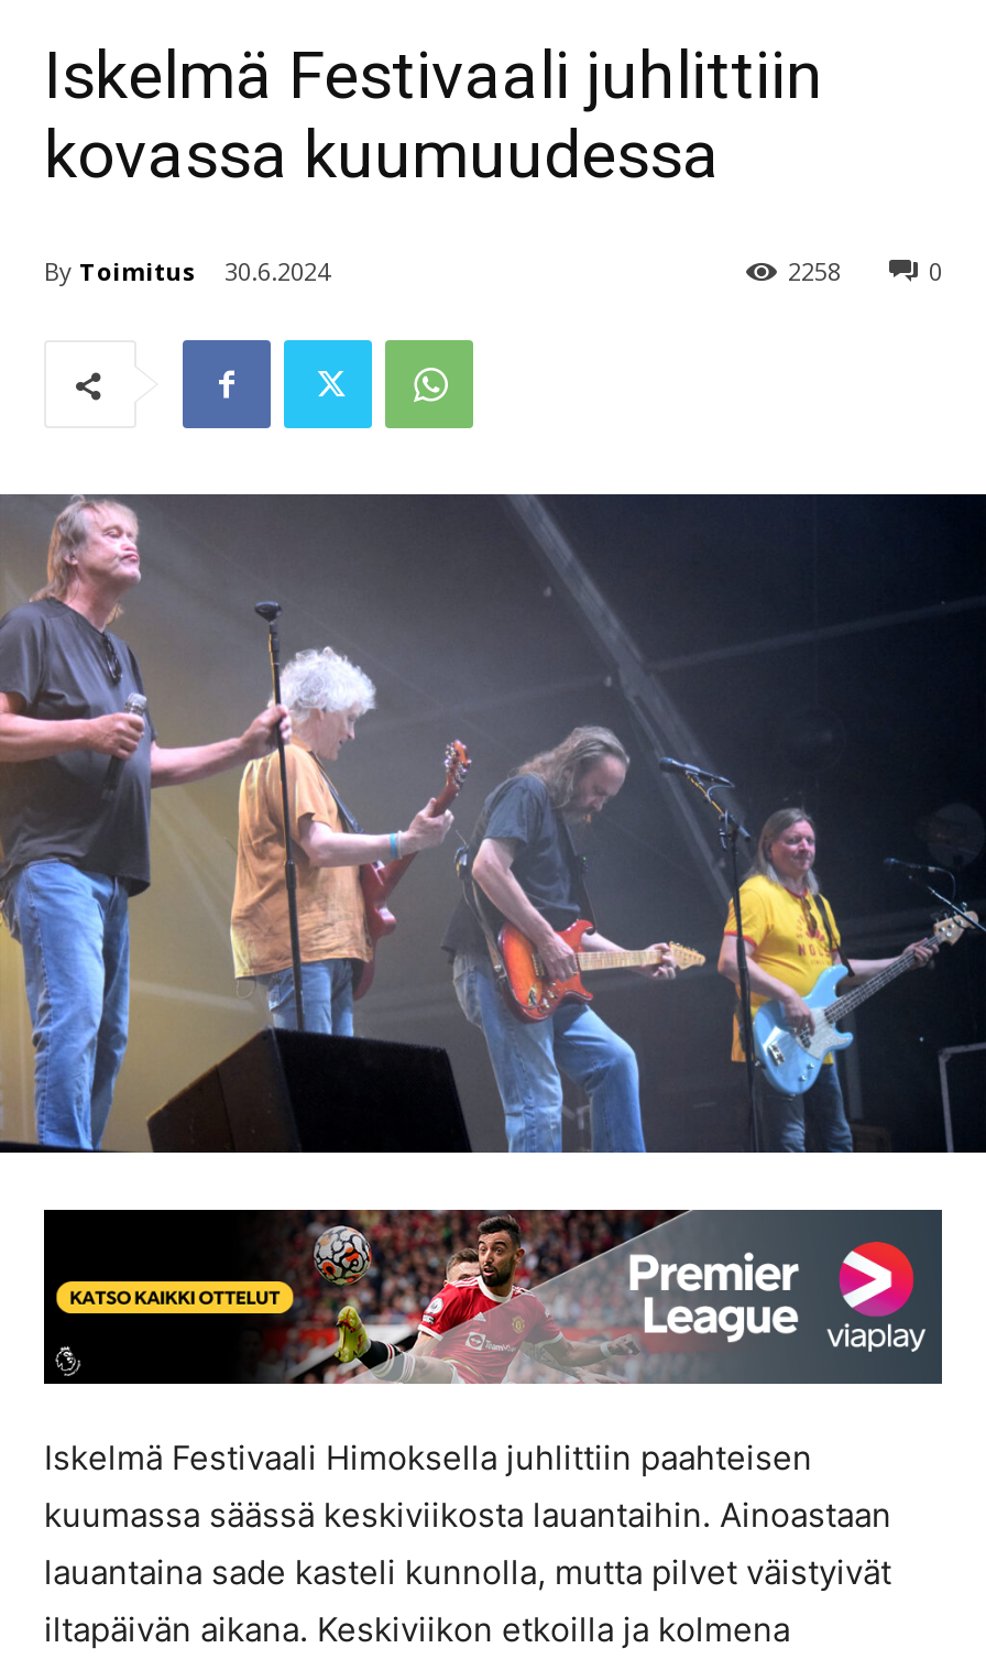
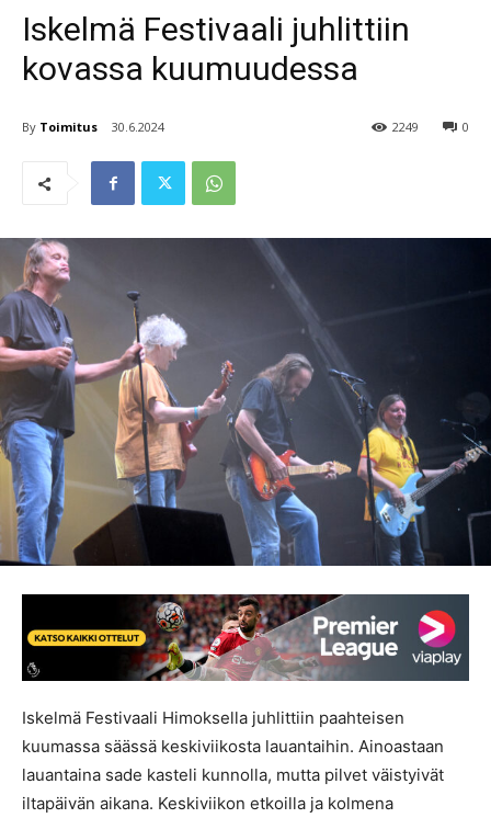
[788,255,841,288] 2258 -> [392,119,419,135] 2249

